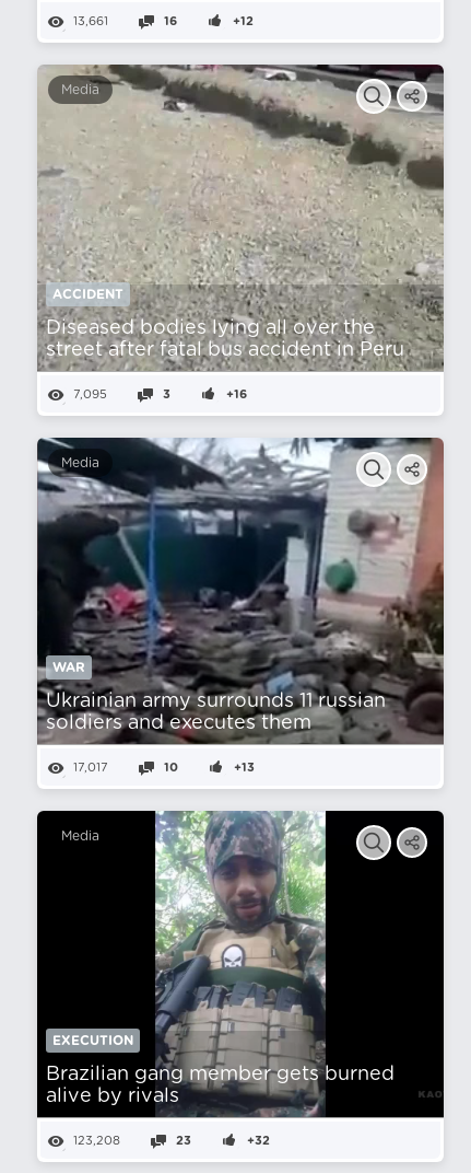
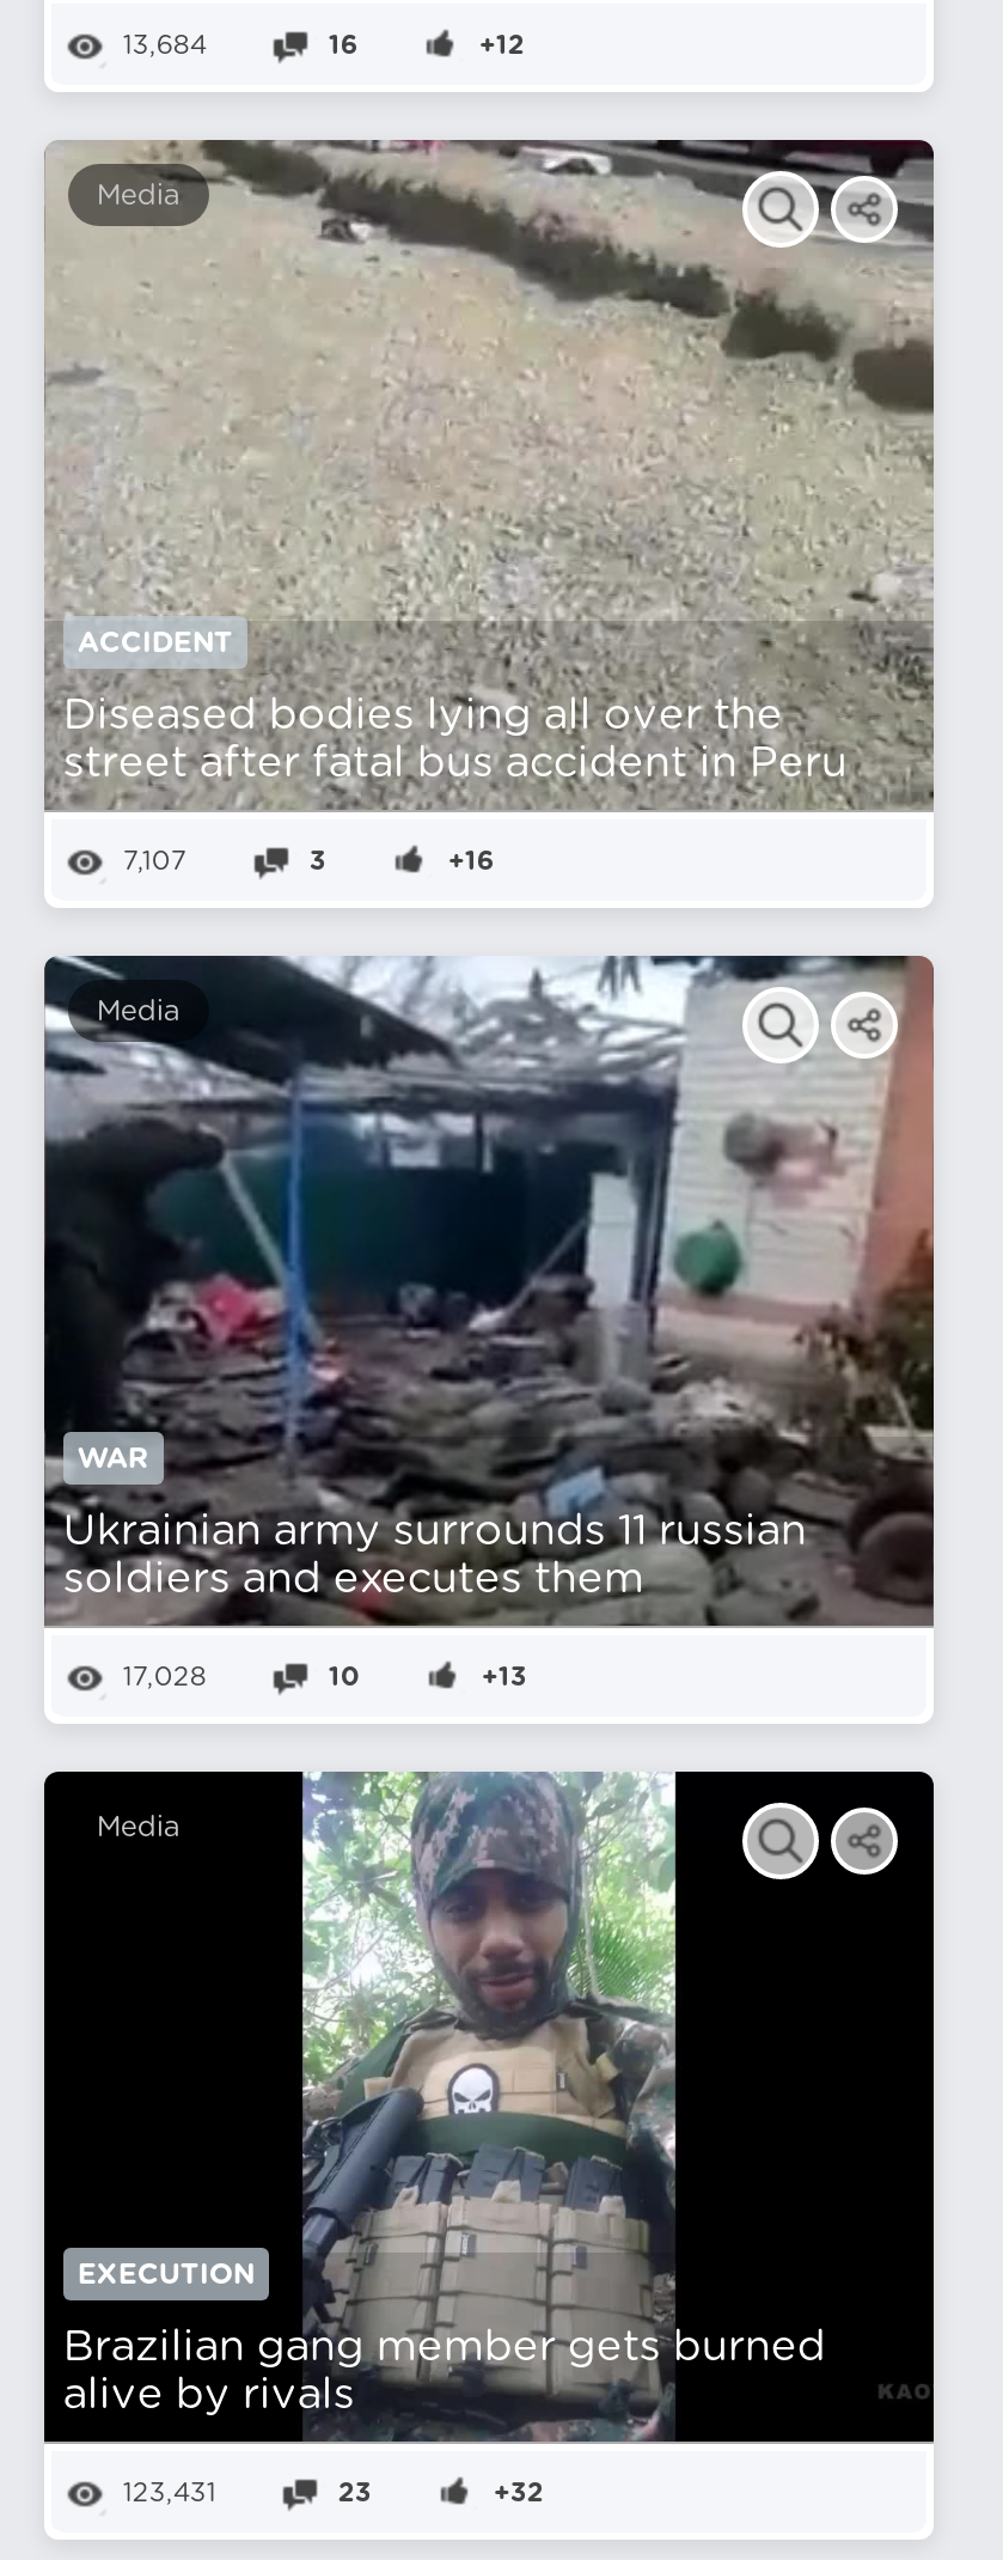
[73,15,108,27] 13,661 -> [123,32,206,59] 13,684
[73,388,107,400] 7,095 -> [123,848,187,874] 7,107
[73,762,108,774] 17,017 -> [123,1664,206,1690] 17,028
[73,1135,120,1147] 123,208 -> [123,2480,216,2506] 123,431

